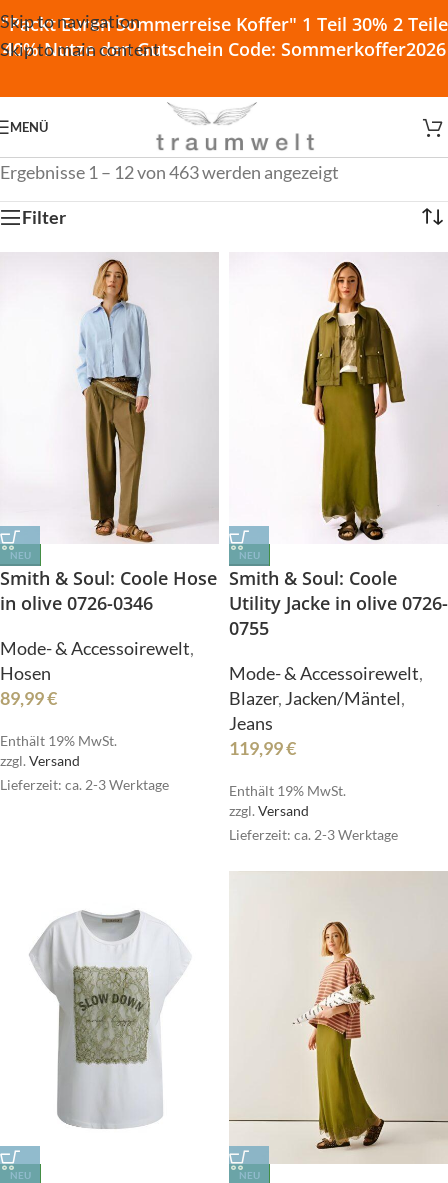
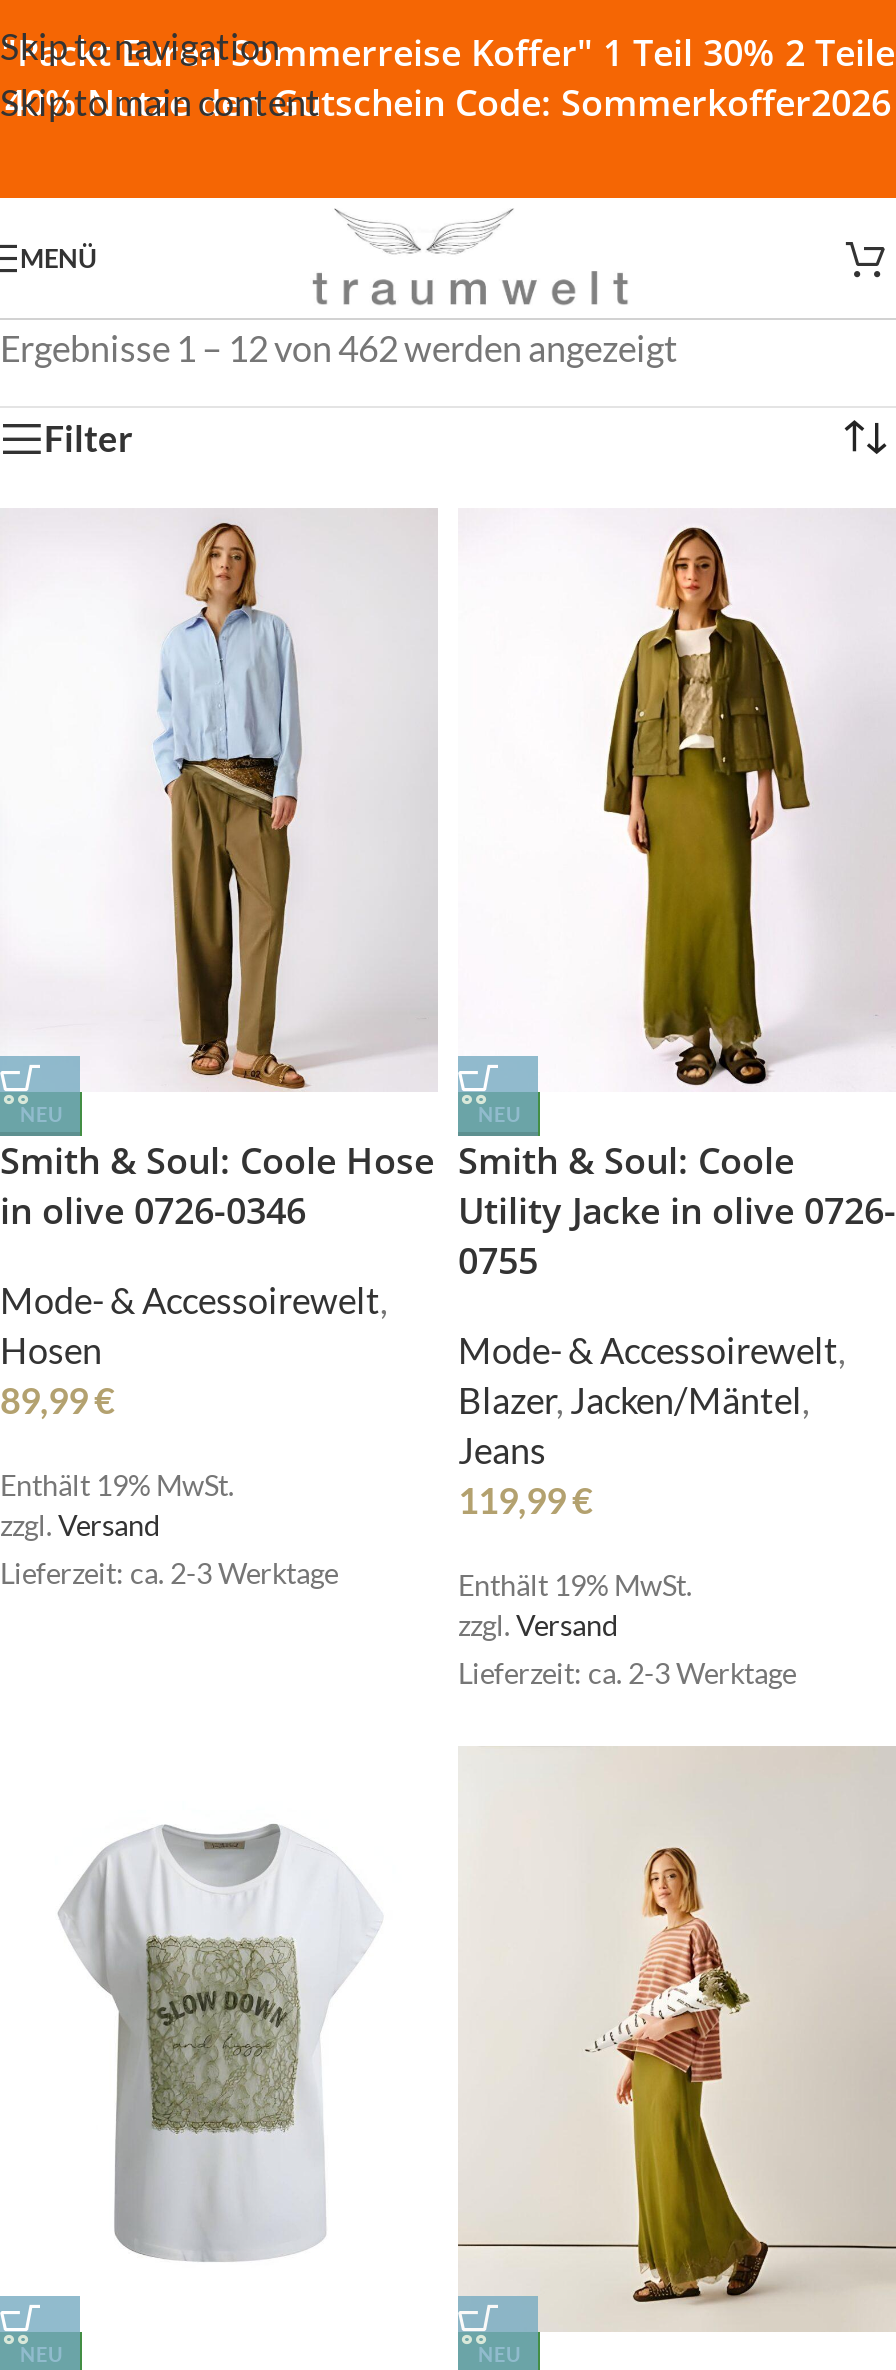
[0,161,339,183] Ergebnisse 1 – 12 von 463 werden angezeigt -> [0,326,678,370] Ergebnisse 1 – 12 von 462 werden angezeigt

